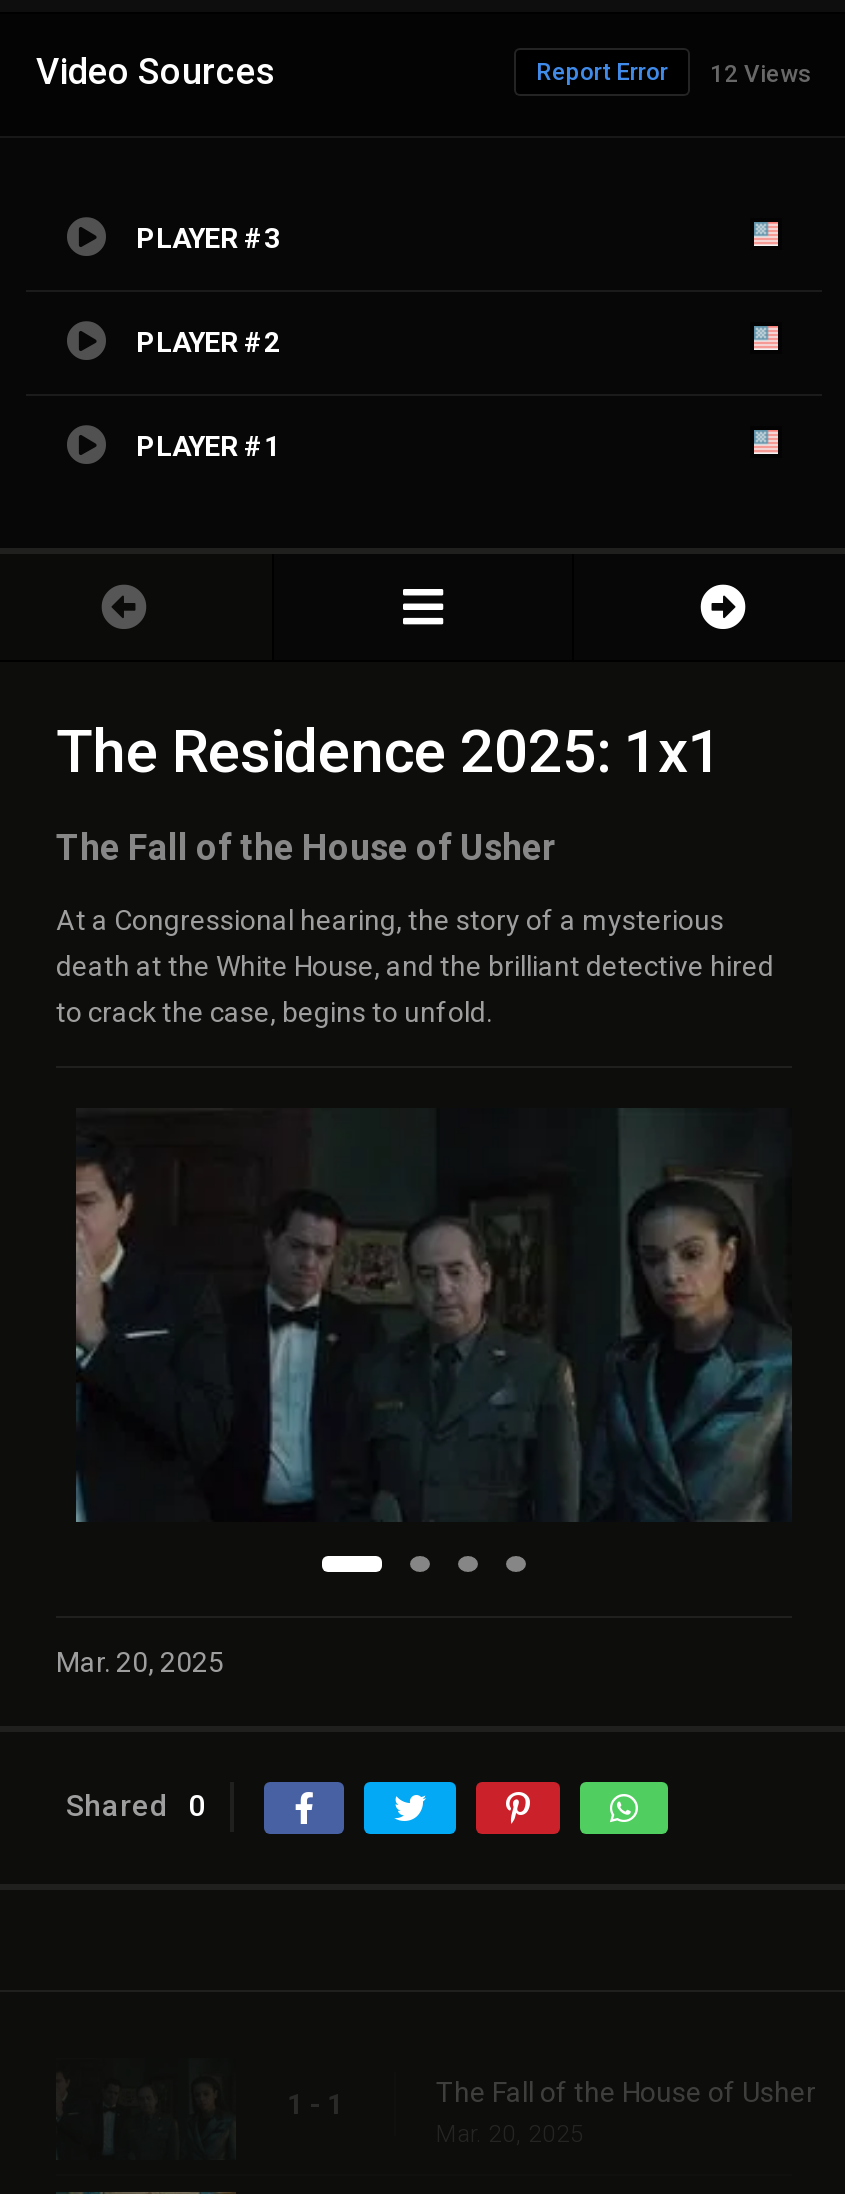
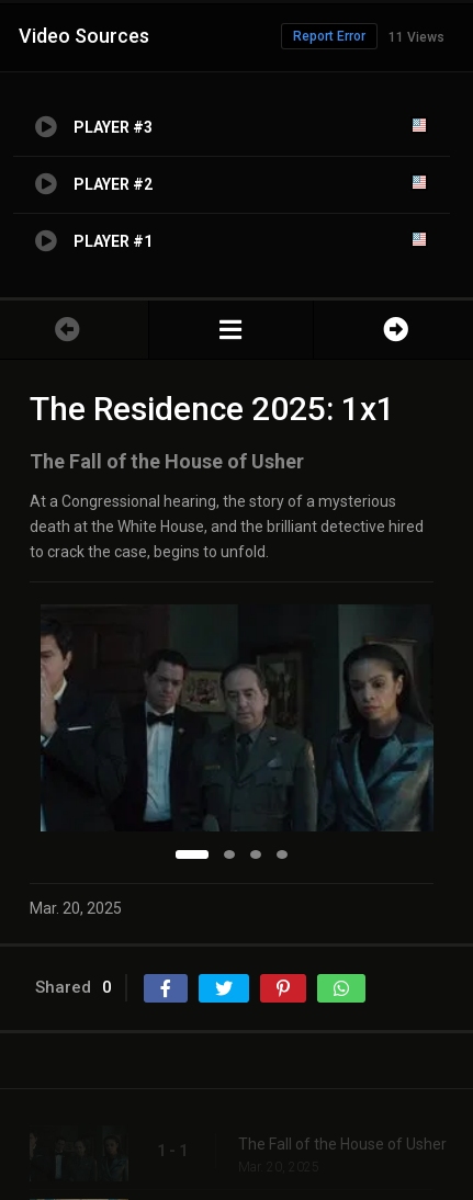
[536,58,812,88] Report Error 12 Views -> [293,29,444,45] Report Error 11 Views

